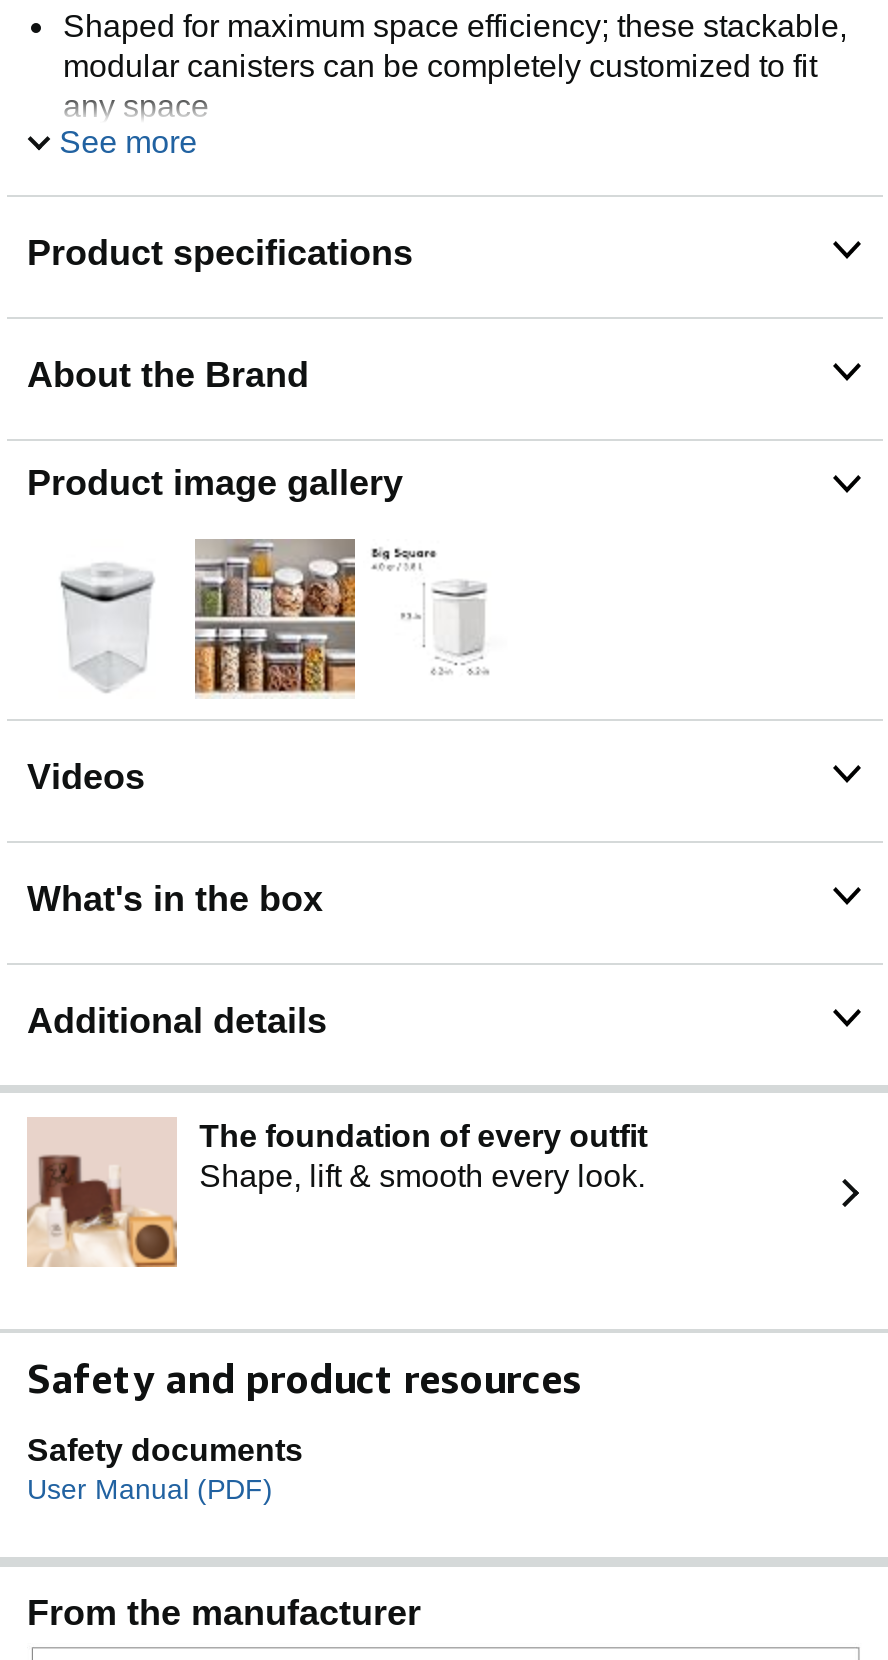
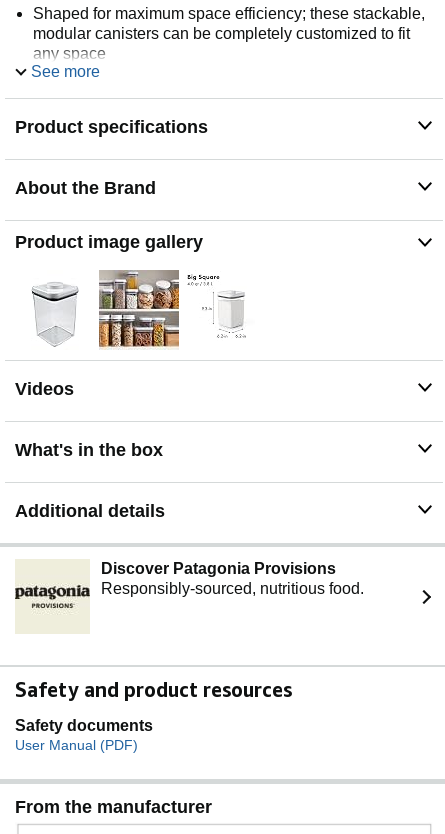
[27,1119,647,1269] [image] | The foundation of every outfit | Shape, lift & smooth every look. -> [14,560,364,634] [image] | Discover Patagonia Provisions | Responsibly-sourced, nutritious food.

